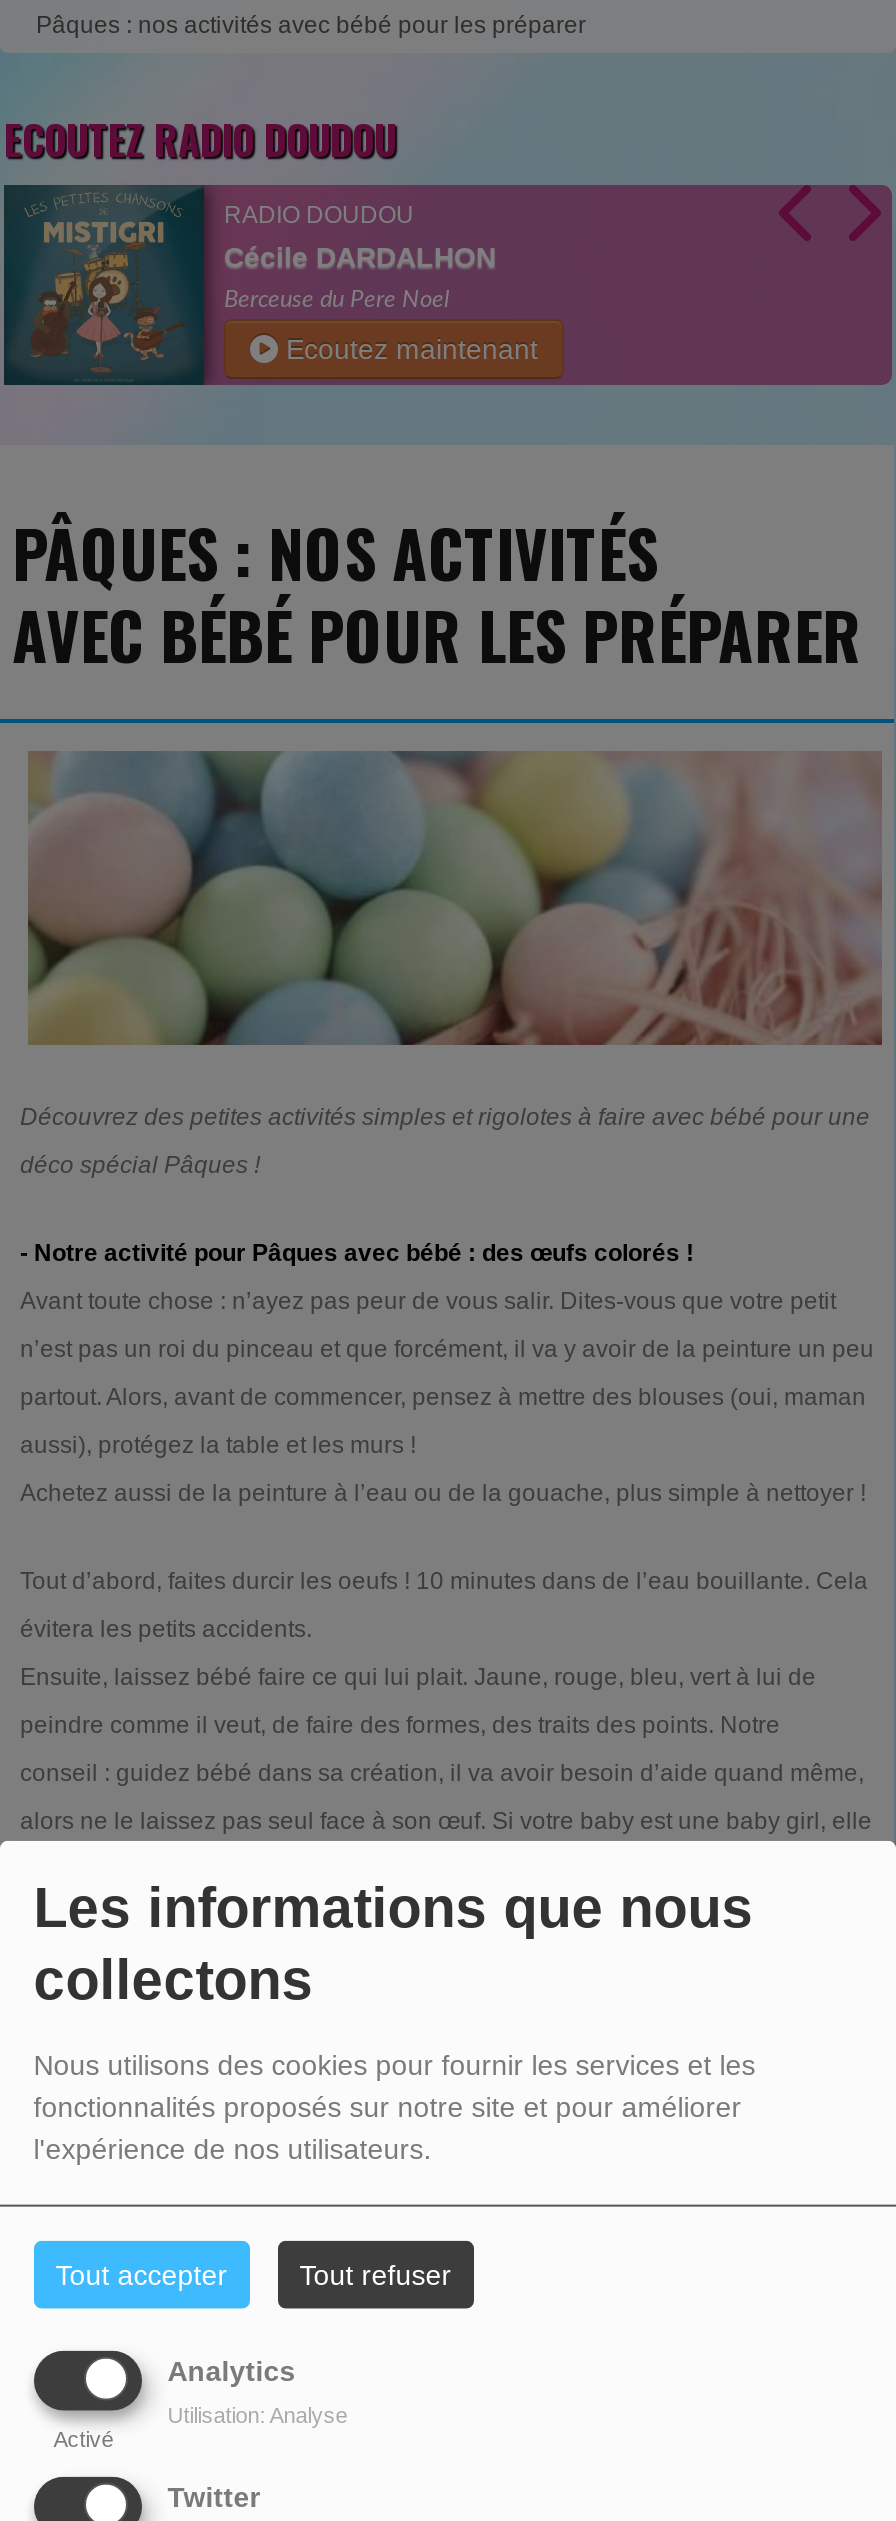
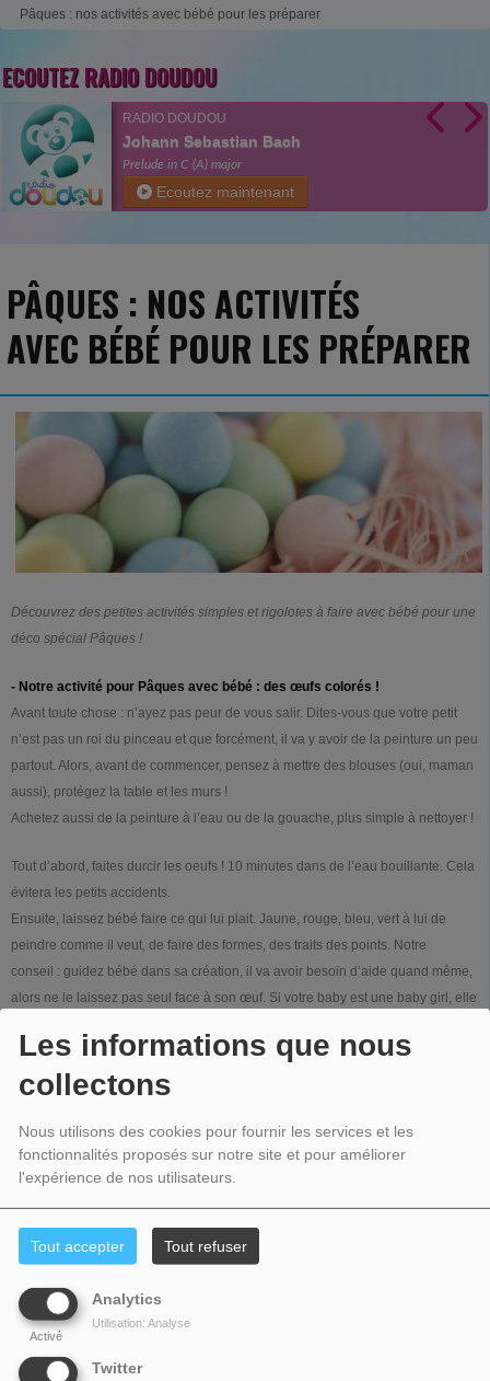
[6,185,496,387] [image] | Cécile DARDALHON | Berceuse du Pere Noel -> [3,103,301,211] [image] | Johann Sebastian Bach | Prelude in C (A) major

